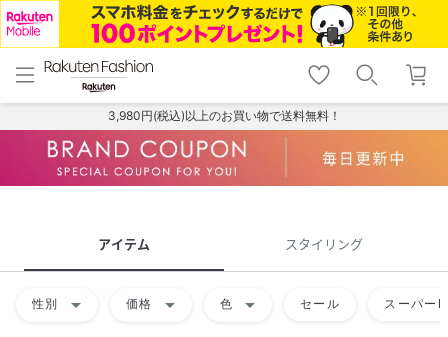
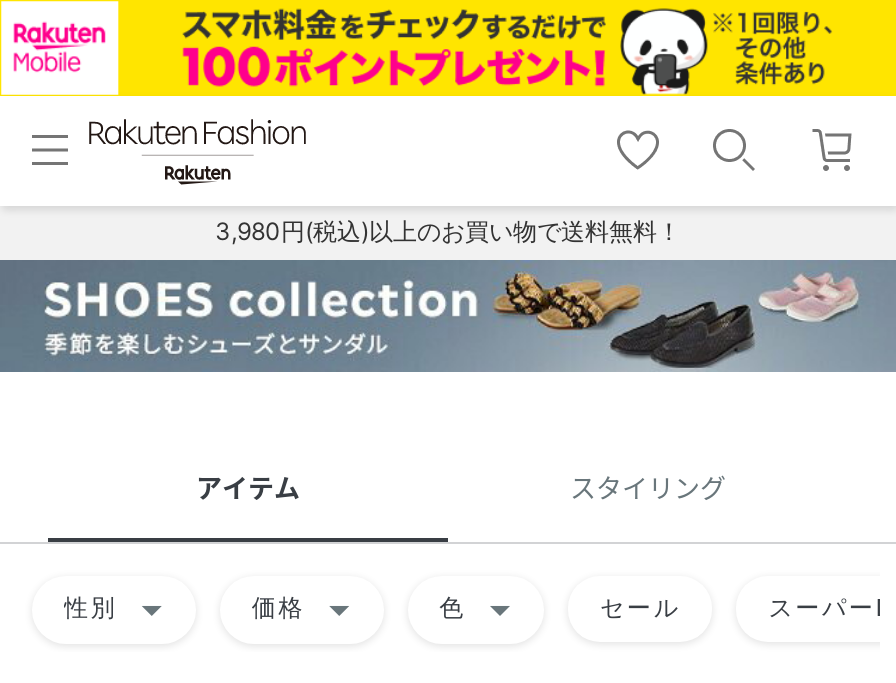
[3,129,445,186] [image] -> [6,258,890,372] [image]

